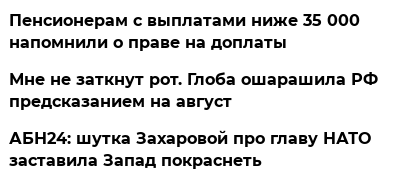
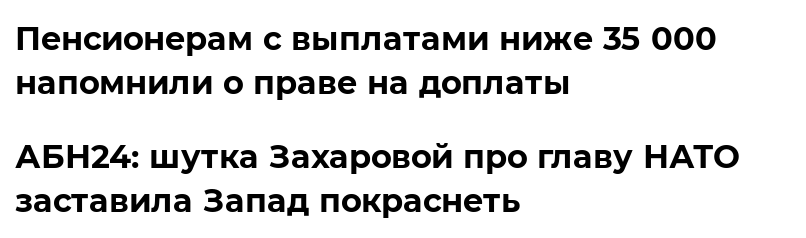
[9,70,378,111] Мне не заткнут рот. Глоба ошарашила РФ | предсказанием на август -> none

